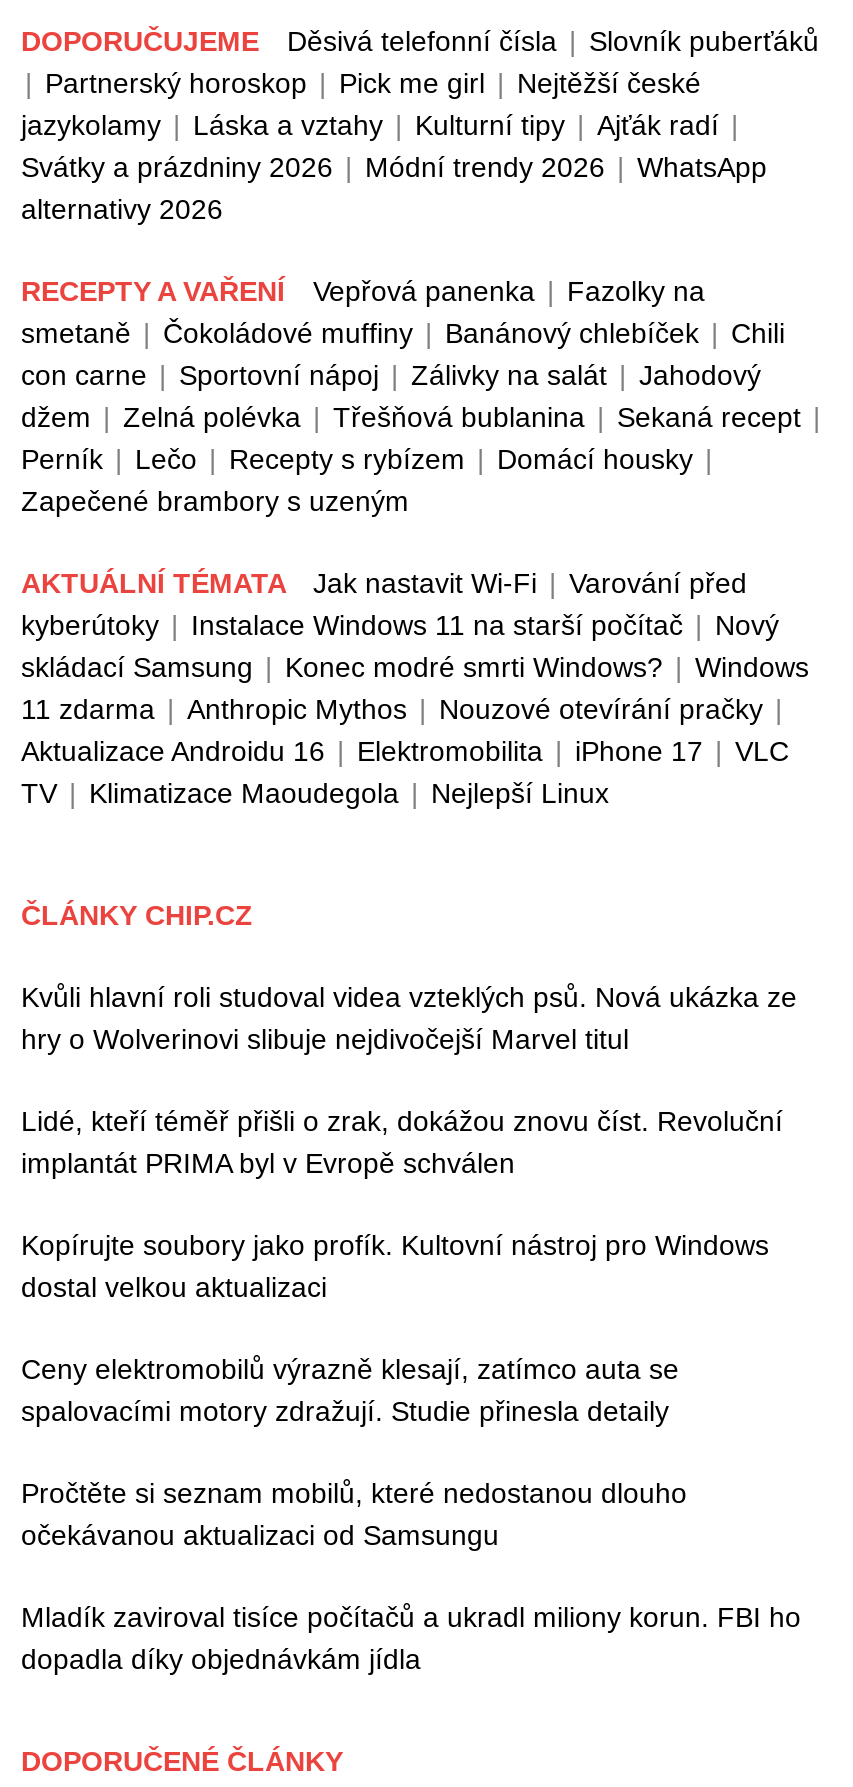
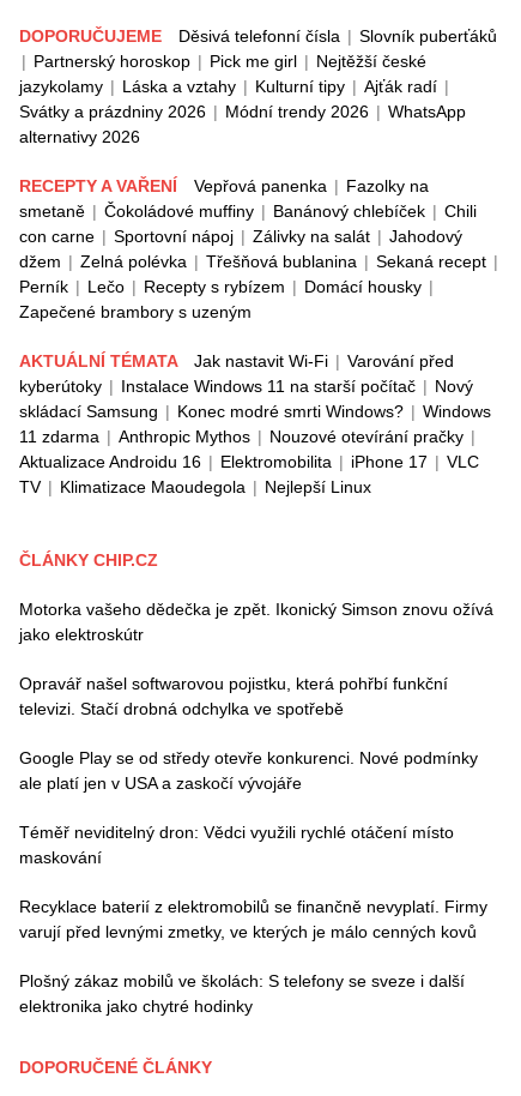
[21,981,797,1055] Kvůli hlavní roli studoval videa vzteklých psů. Nová ukázka ze | hry o Wolverinovi slibuje nejdivočejší Marvel titul -> [19,600,493,644] Motorka vašeho dědečka je zpět. Ikonický Simson znovu ožívá | jako elektroskútr
[21,1105,783,1179] Lidé, kteří téměř přišli o zrak, dokážou znovu číst. Revoluční | implantát PRIMA byl v Evropě schválen -> [19,674,448,719] Opravář našel softwarovou pojistku, která pohřbí funkční | televizi. Stačí drobná odchylka ve spotřebě
[21,1229,769,1303] Kopírujte soubory jako profík. Kultovní nástroj pro Windows | dostal velkou aktualizaci -> [19,748,478,793] Google Play se od středy otevře konkurenci. Nové podmínky | ale platí jen v USA a zaskočí vývojáře
[21,1353,679,1427] Ceny elektromobilů výrazně klesají, zatímco auta se | spalovacími motory zdražují. Studie přinesla detaily -> [19,823,454,867] Téměř neviditelný dron: Vědci využili rychlé otáčení místo | maskování
[21,1477,687,1551] Pročtěte si seznam mobilů, které nedostanou dlouho | očekávanou aktualizaci od Samsungu -> [19,897,487,942] Recyklace baterií z elektromobilů se finančně nevyplatí. Firmy | varují před levnými zmetky, ve kterých je málo cenných kovů
[21,1601,801,1675] Mladík zaviroval tisíce počítačů a ukradl miliony korun. FBI ho | dopadla díky objednávkám jídla -> [19,972,465,1016] Plošný zákaz mobilů ve školách: S telefony se sveze i další | elektronika jako chytré hodinky

